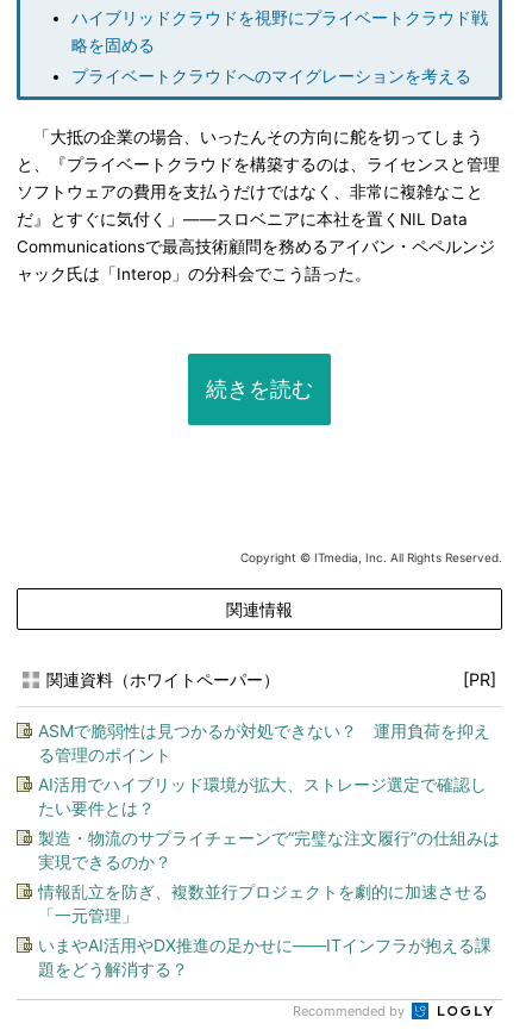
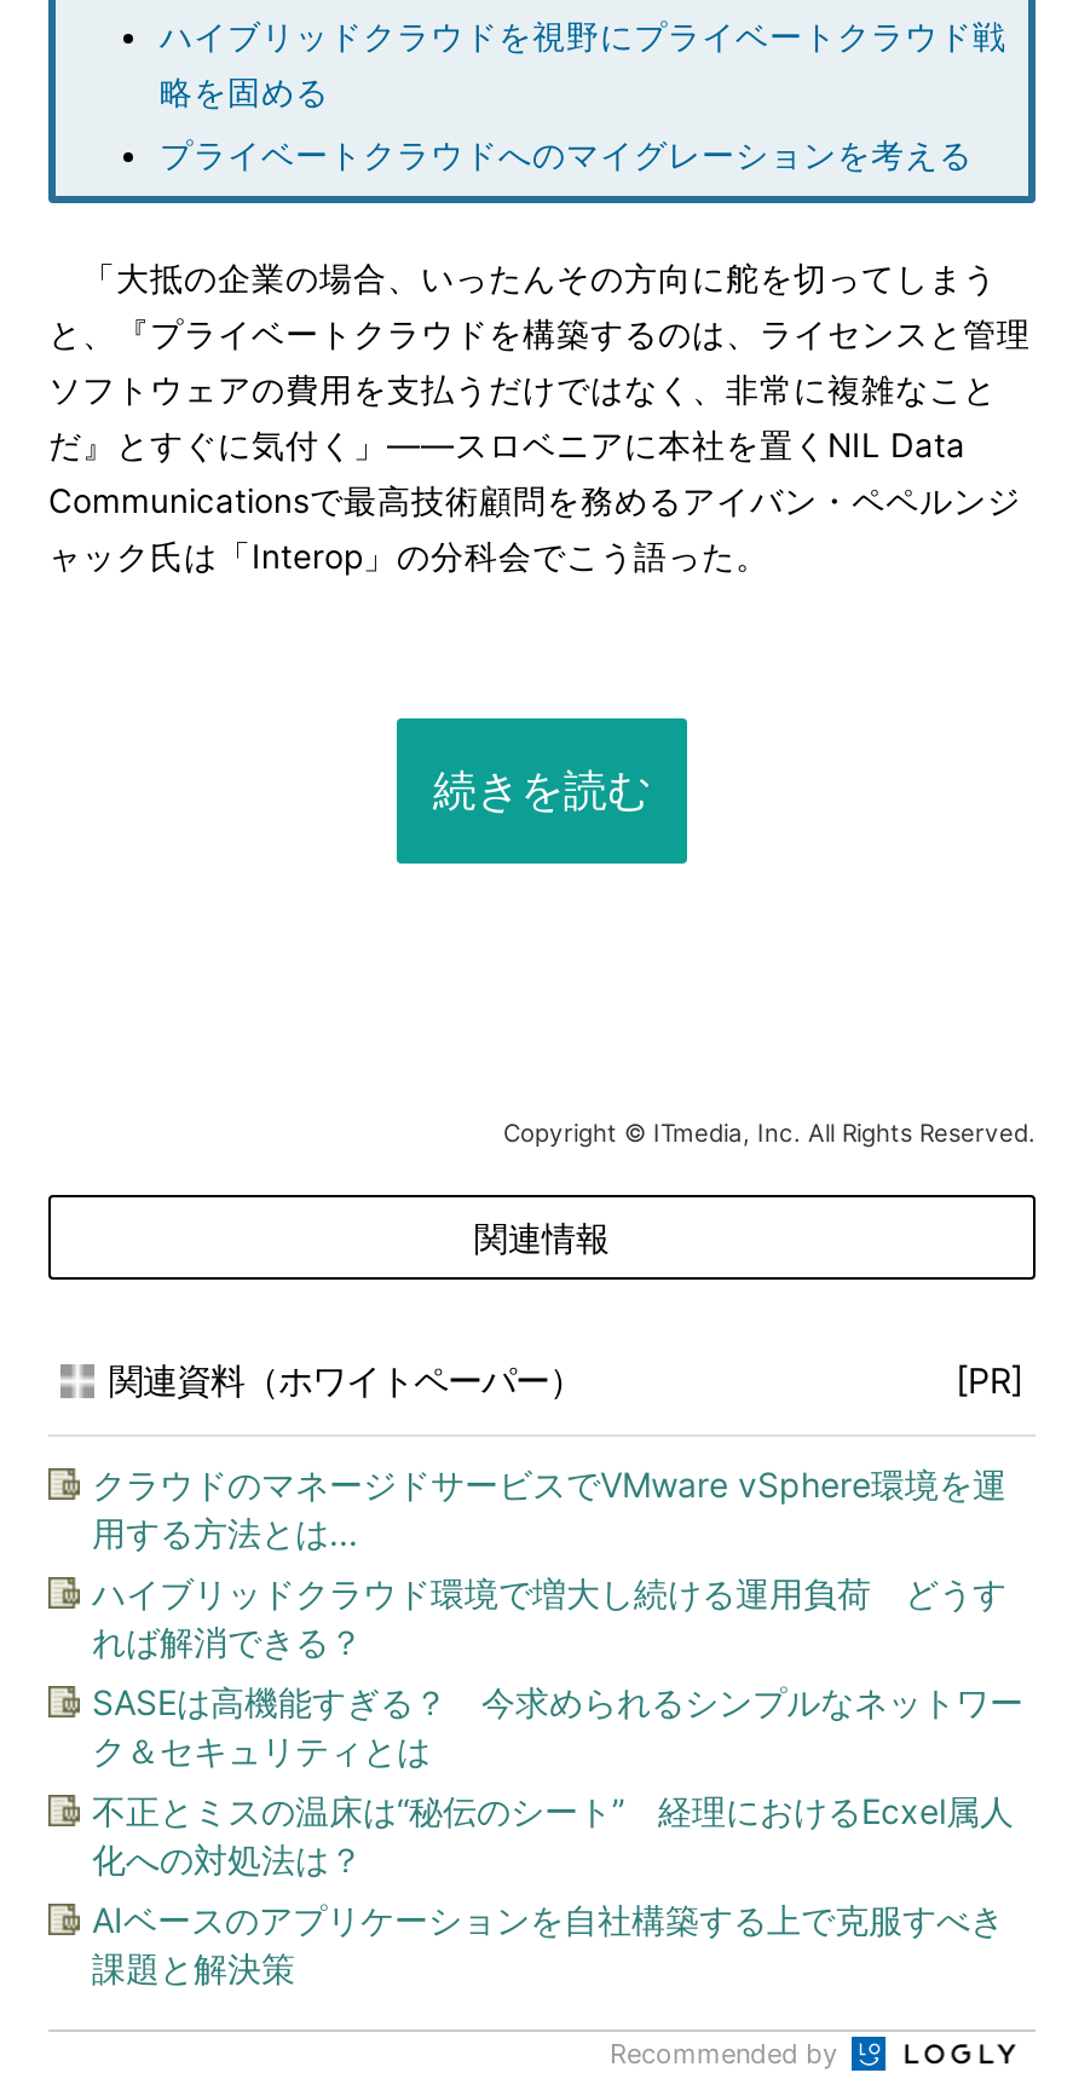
[38,720,490,764] ASMで脆弱性は見つかるが対処できない？ 運用負荷を抑え | る管理のポイント -> [92,1463,1006,1553] クラウドのマネージドサービスでVMware vSphere環境を運 | 用する方法とは...
[38,774,487,818] AI活用でハイブリッド環境が拡大、ストレージ選定で確認し | たい要件とは？ -> [92,1572,1006,1662] ハイブリッドクラウド環境で増大し続ける運用負荷 どうす | れば解消できる？
[38,828,500,872] 製造・物流のサプライチェーンで“完璧な注文履行”の仕組みは | 実現できるのか？ -> [92,1681,1023,1771] SASEは高機能すぎる？ 今求められるシンプルなネットワー | ク＆セキュリティとは
[38,881,488,925] 情報乱立を防ぎ、複数並行プロジェクトを劇的に加速させる | 「一元管理」 -> [92,1790,1014,1880] 不正とミスの温床は“秘伝のシート” 経理におけるEcxel属人 | 化への対処法は？
[38,935,491,979] いまやAI活用やDX推進の足かせに――ITインフラが抱える課 | 題をどう解消する？ -> [92,1899,1004,1988] AIベースのアプリケーションを自社構築する上で克服すべき | 課題と解決策

